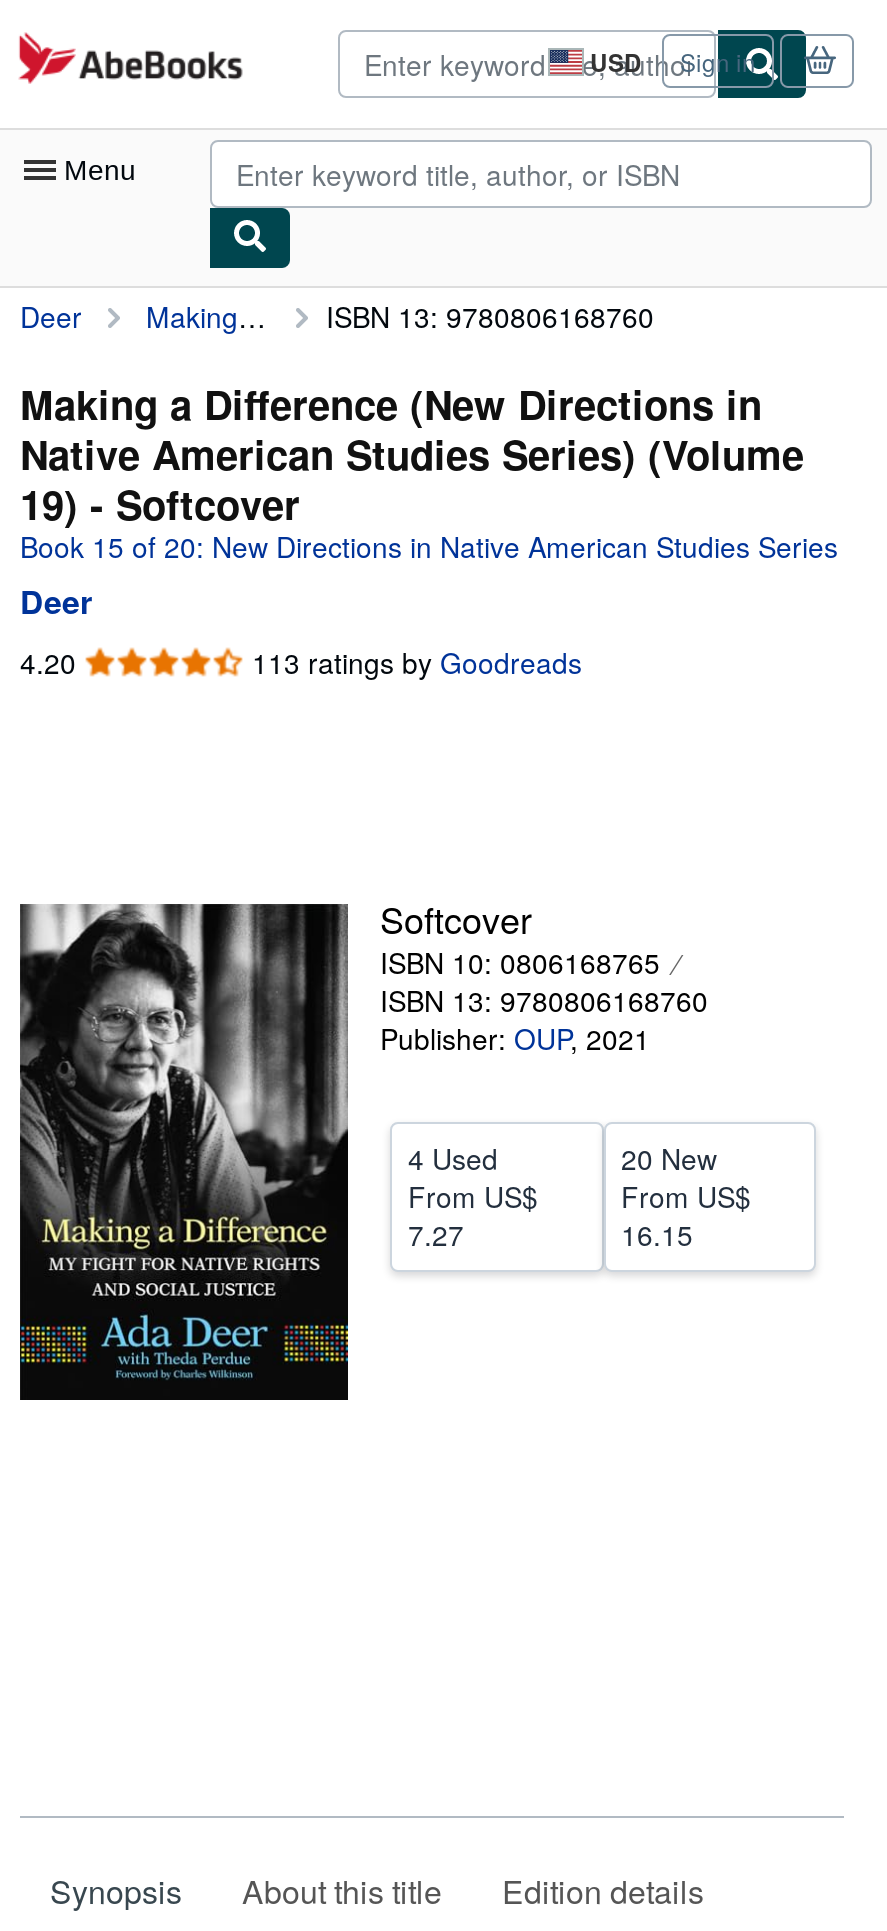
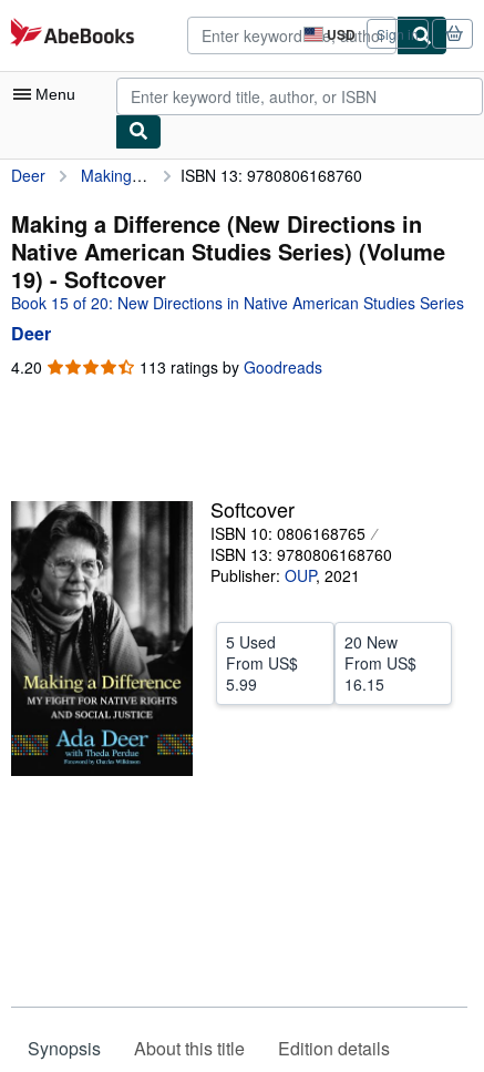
[408,1138,498,1178] 4 Used -> [226,631,276,653] 5 Used
[408,1214,464,1254] 7.27 -> [226,673,257,695] 5.99

